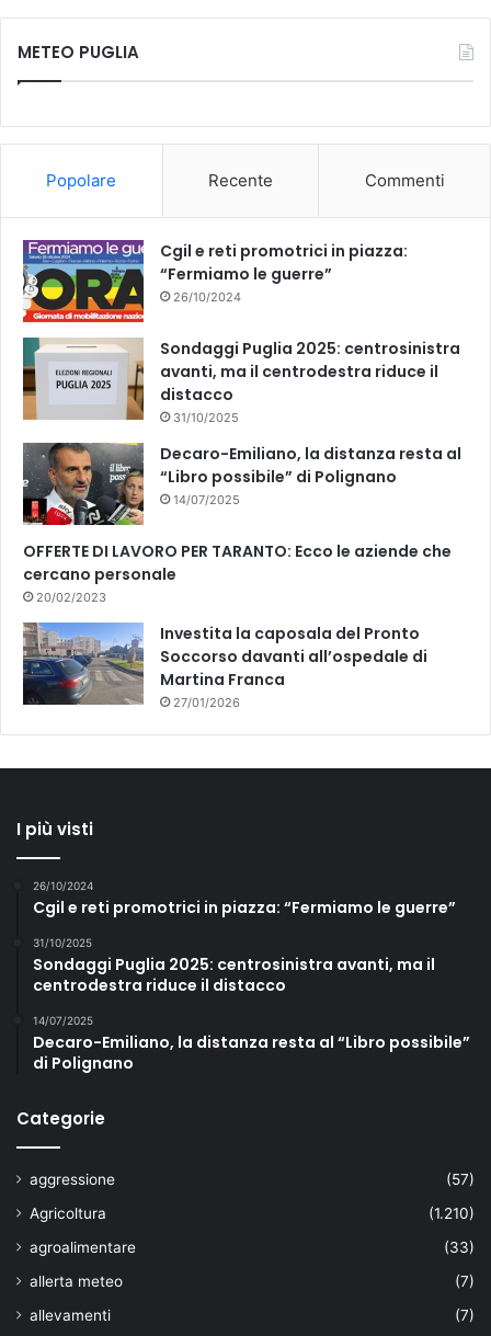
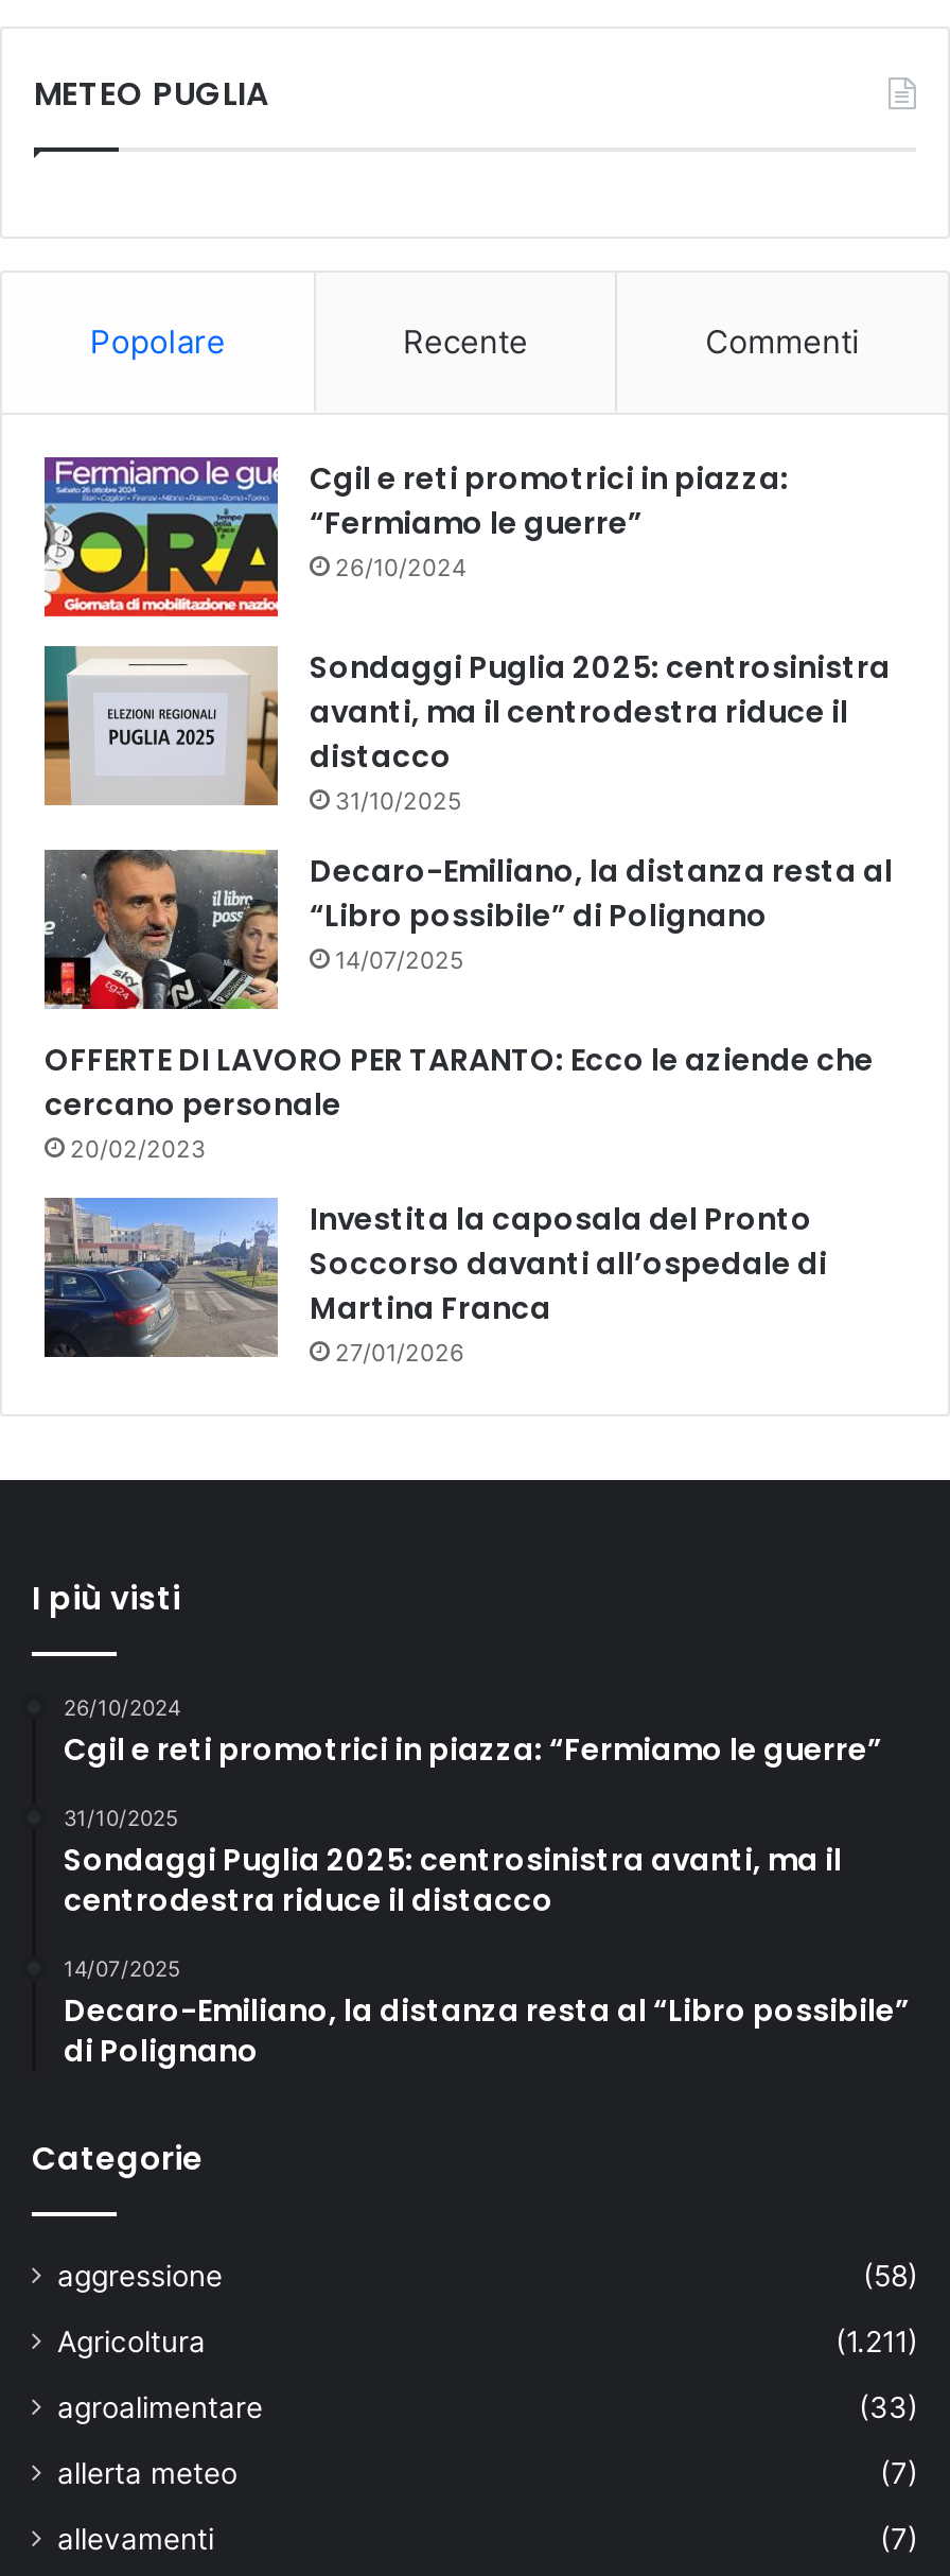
[446,1170,475,1188] (57) -> [863,2258,918,2292] (58)
[429,1204,475,1222] (1.210) -> [835,2324,918,2358] (1.211)

